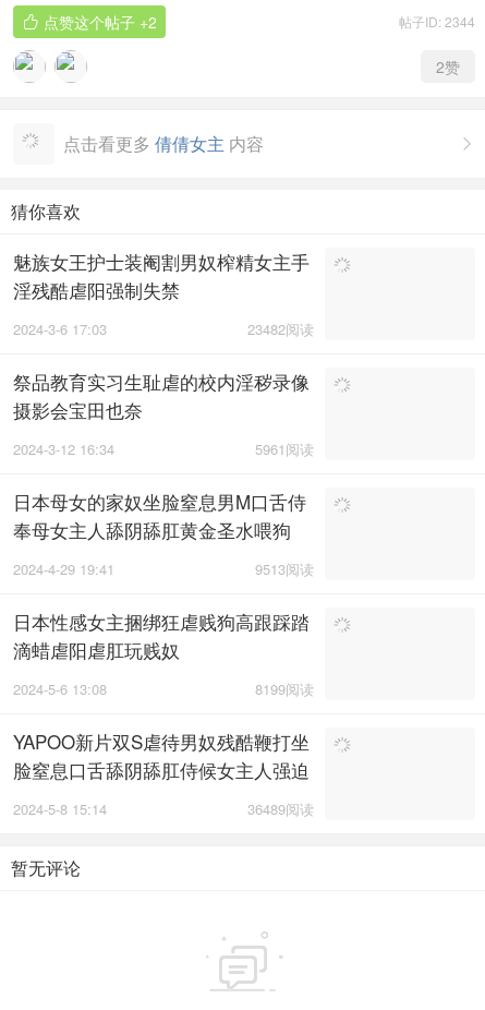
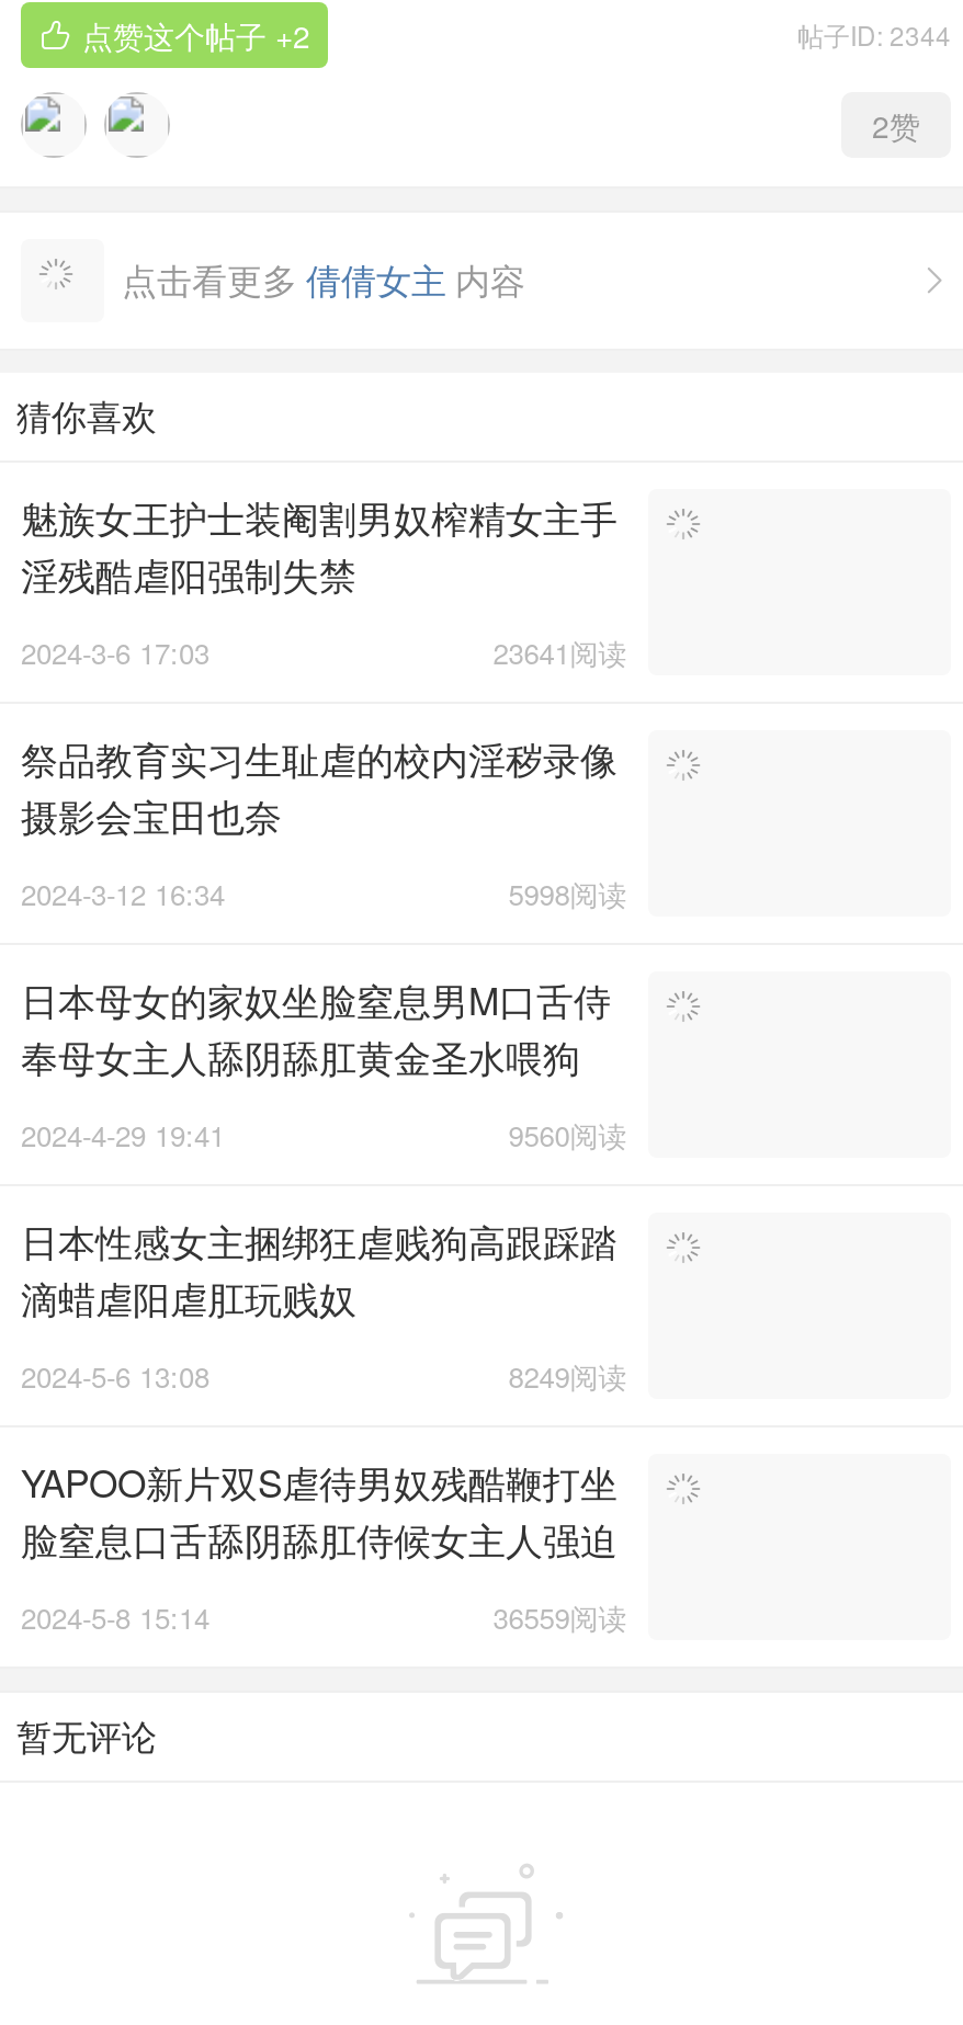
[248,318,314,339] 23482阅读 -> [493,632,627,673] 23641阅读
[255,438,314,459] 5961阅读 -> [508,873,627,914] 5998阅读
[255,558,314,579] 9513阅读 -> [508,1114,627,1156] 9560阅读
[255,678,314,699] 8199阅读 -> [508,1355,627,1397] 8249阅读
[248,798,314,819] 36489阅读 -> [493,1596,627,1638] 36559阅读

